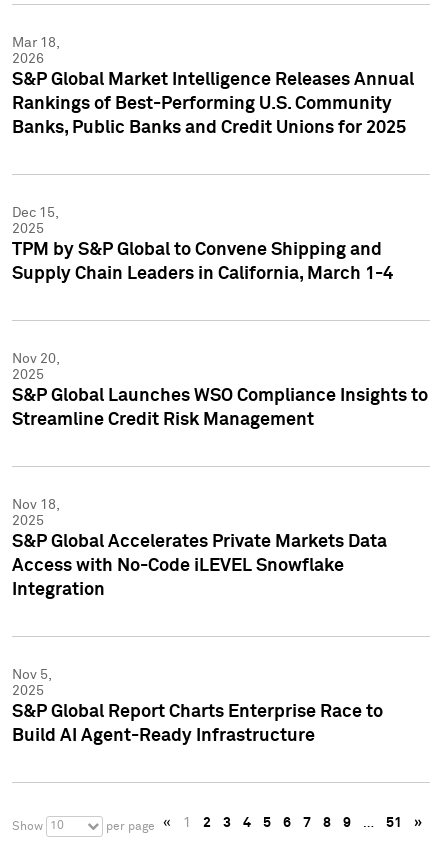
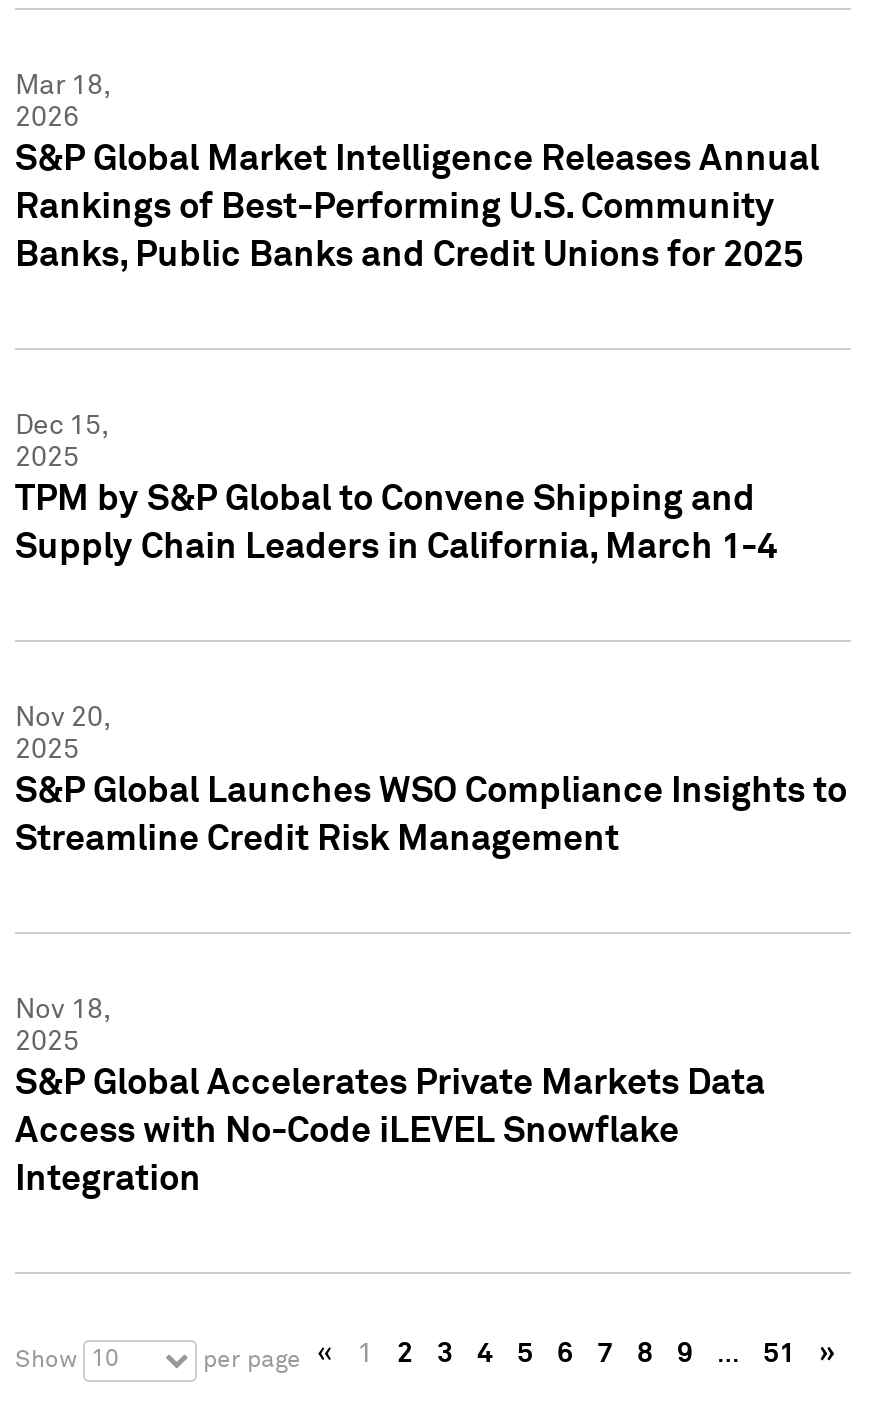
[12,668,383,745] Nov 5, | 2025 | S&P Global Report Charts Enterprise Race to | Build AI Agent-Ready Infrastructure -> none

